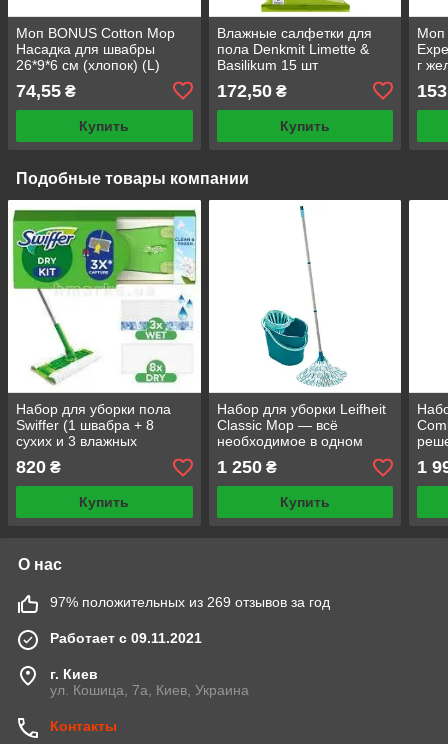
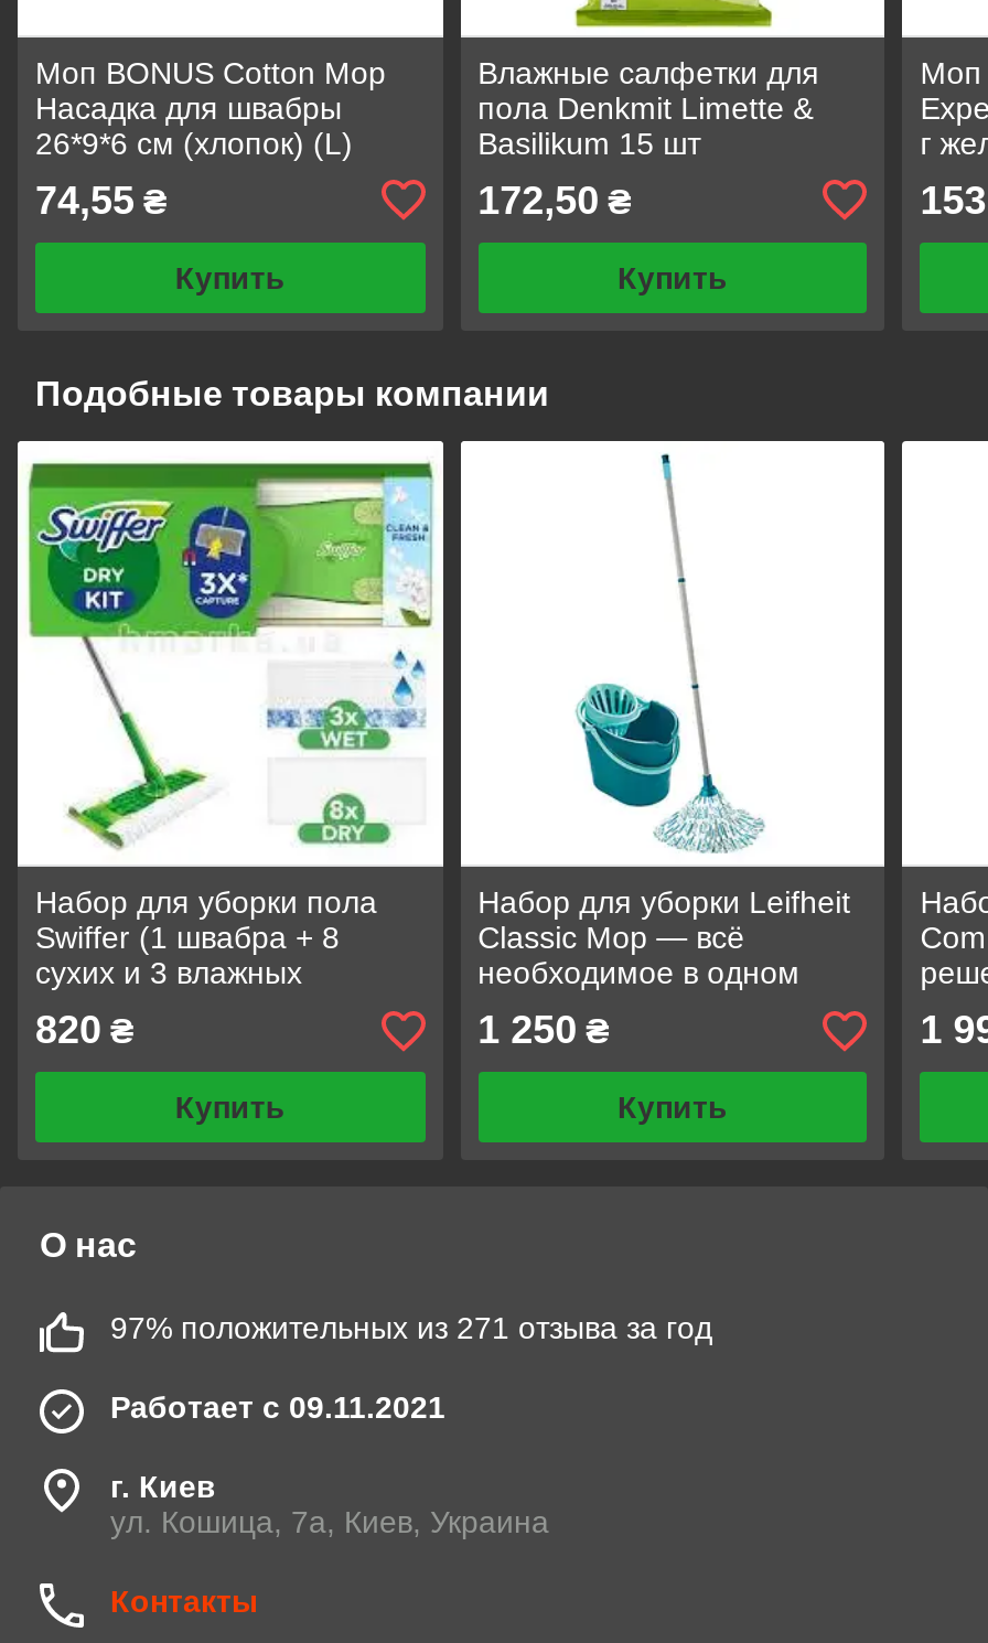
[50,594,330,610] 97% положительных из 269 отзывов за год -> [110,1311,712,1346] 97% положительных из 271 отзыва за год

